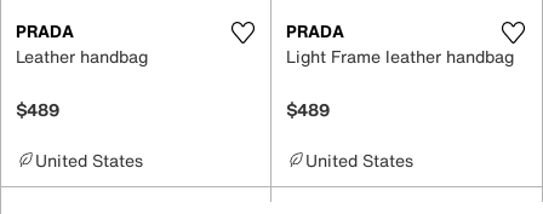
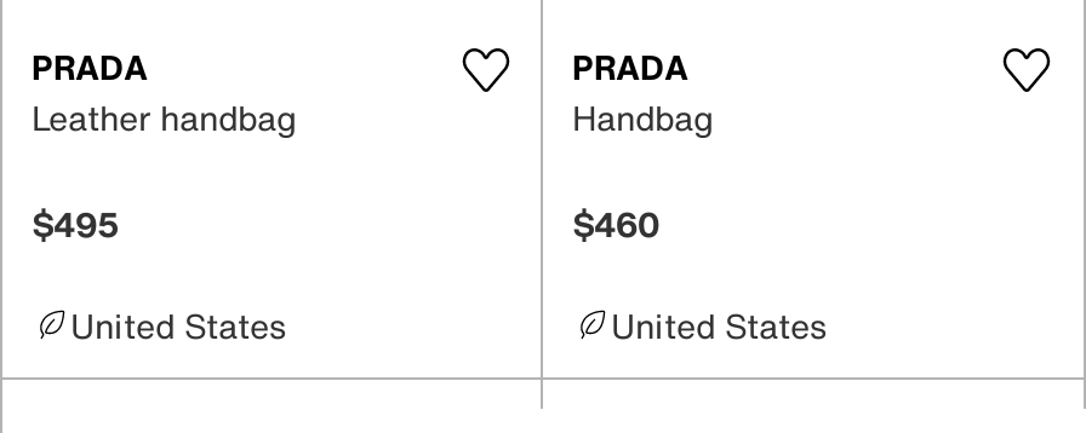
[286,44,514,69] Light Frame leather handbag -> [572,93,713,144] Handbag
[16,96,59,122] $489 -> [32,198,119,249] $495
[286,96,330,122] $489 -> [572,198,659,249] $460

